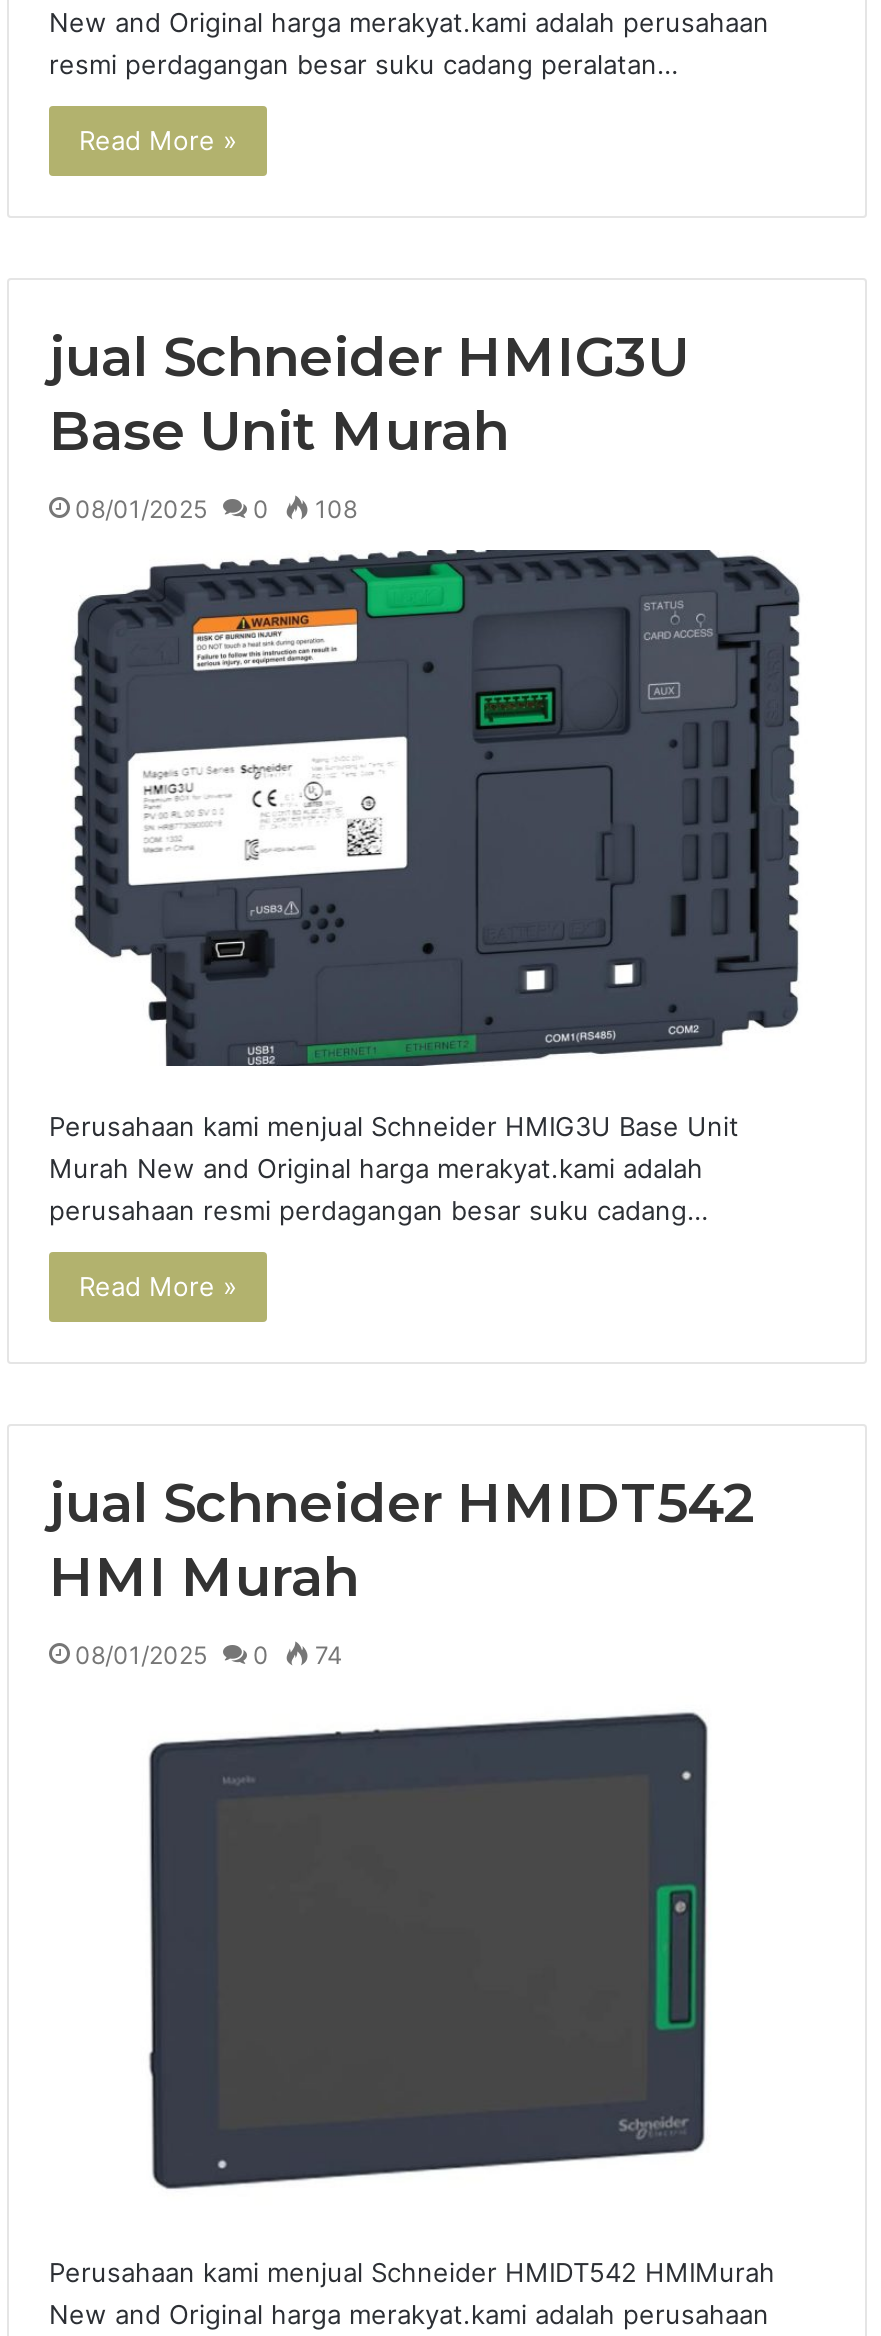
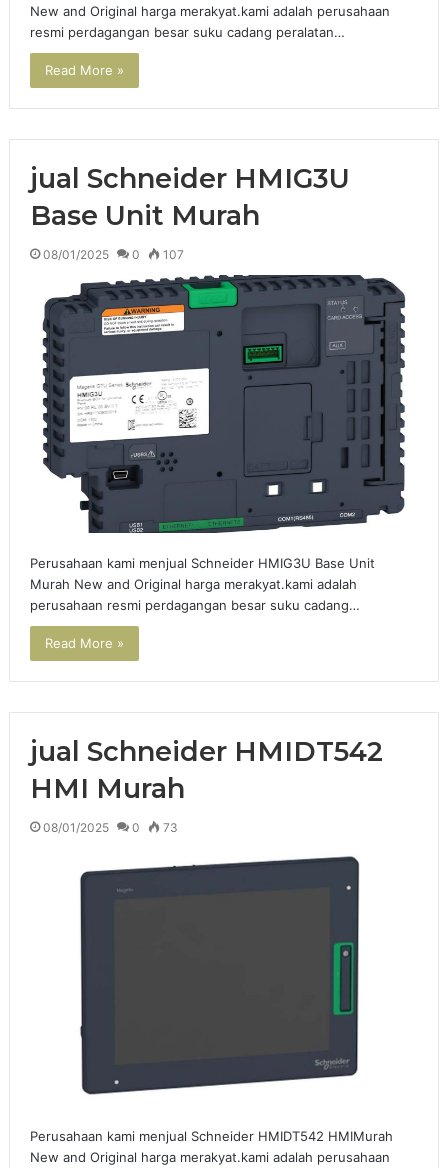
[75,493,357,523] 08/01/2025 0 108 -> [43,247,184,262] 08/01/2025 0 107
[75,1639,343,1669] 08/01/2025 0 74 -> [43,820,178,835] 08/01/2025 0 73

